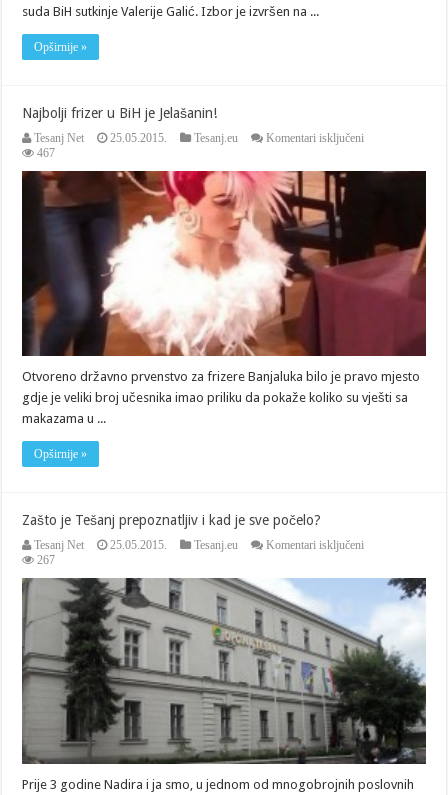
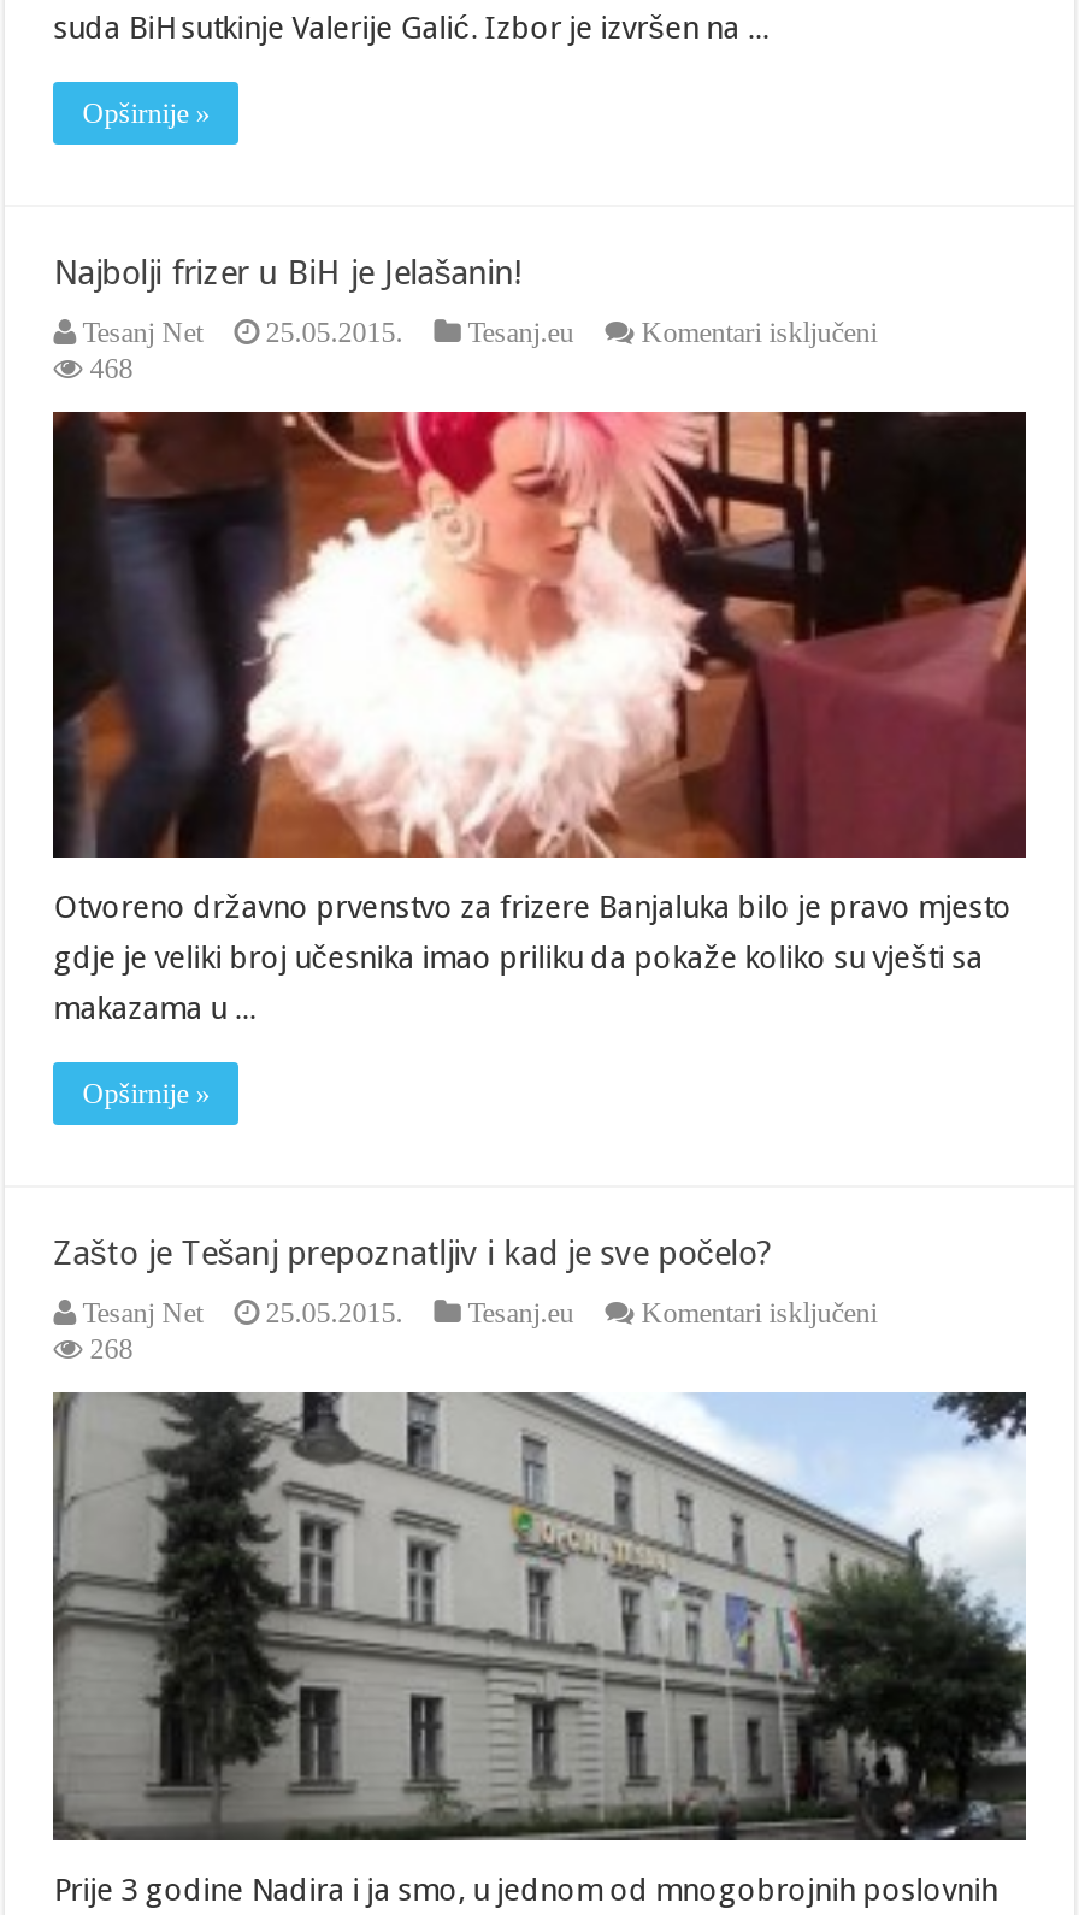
[37,146,55,160] 467 -> [90,351,133,385] 468
[37,553,55,567] 267 -> [90,1333,133,1367] 268

